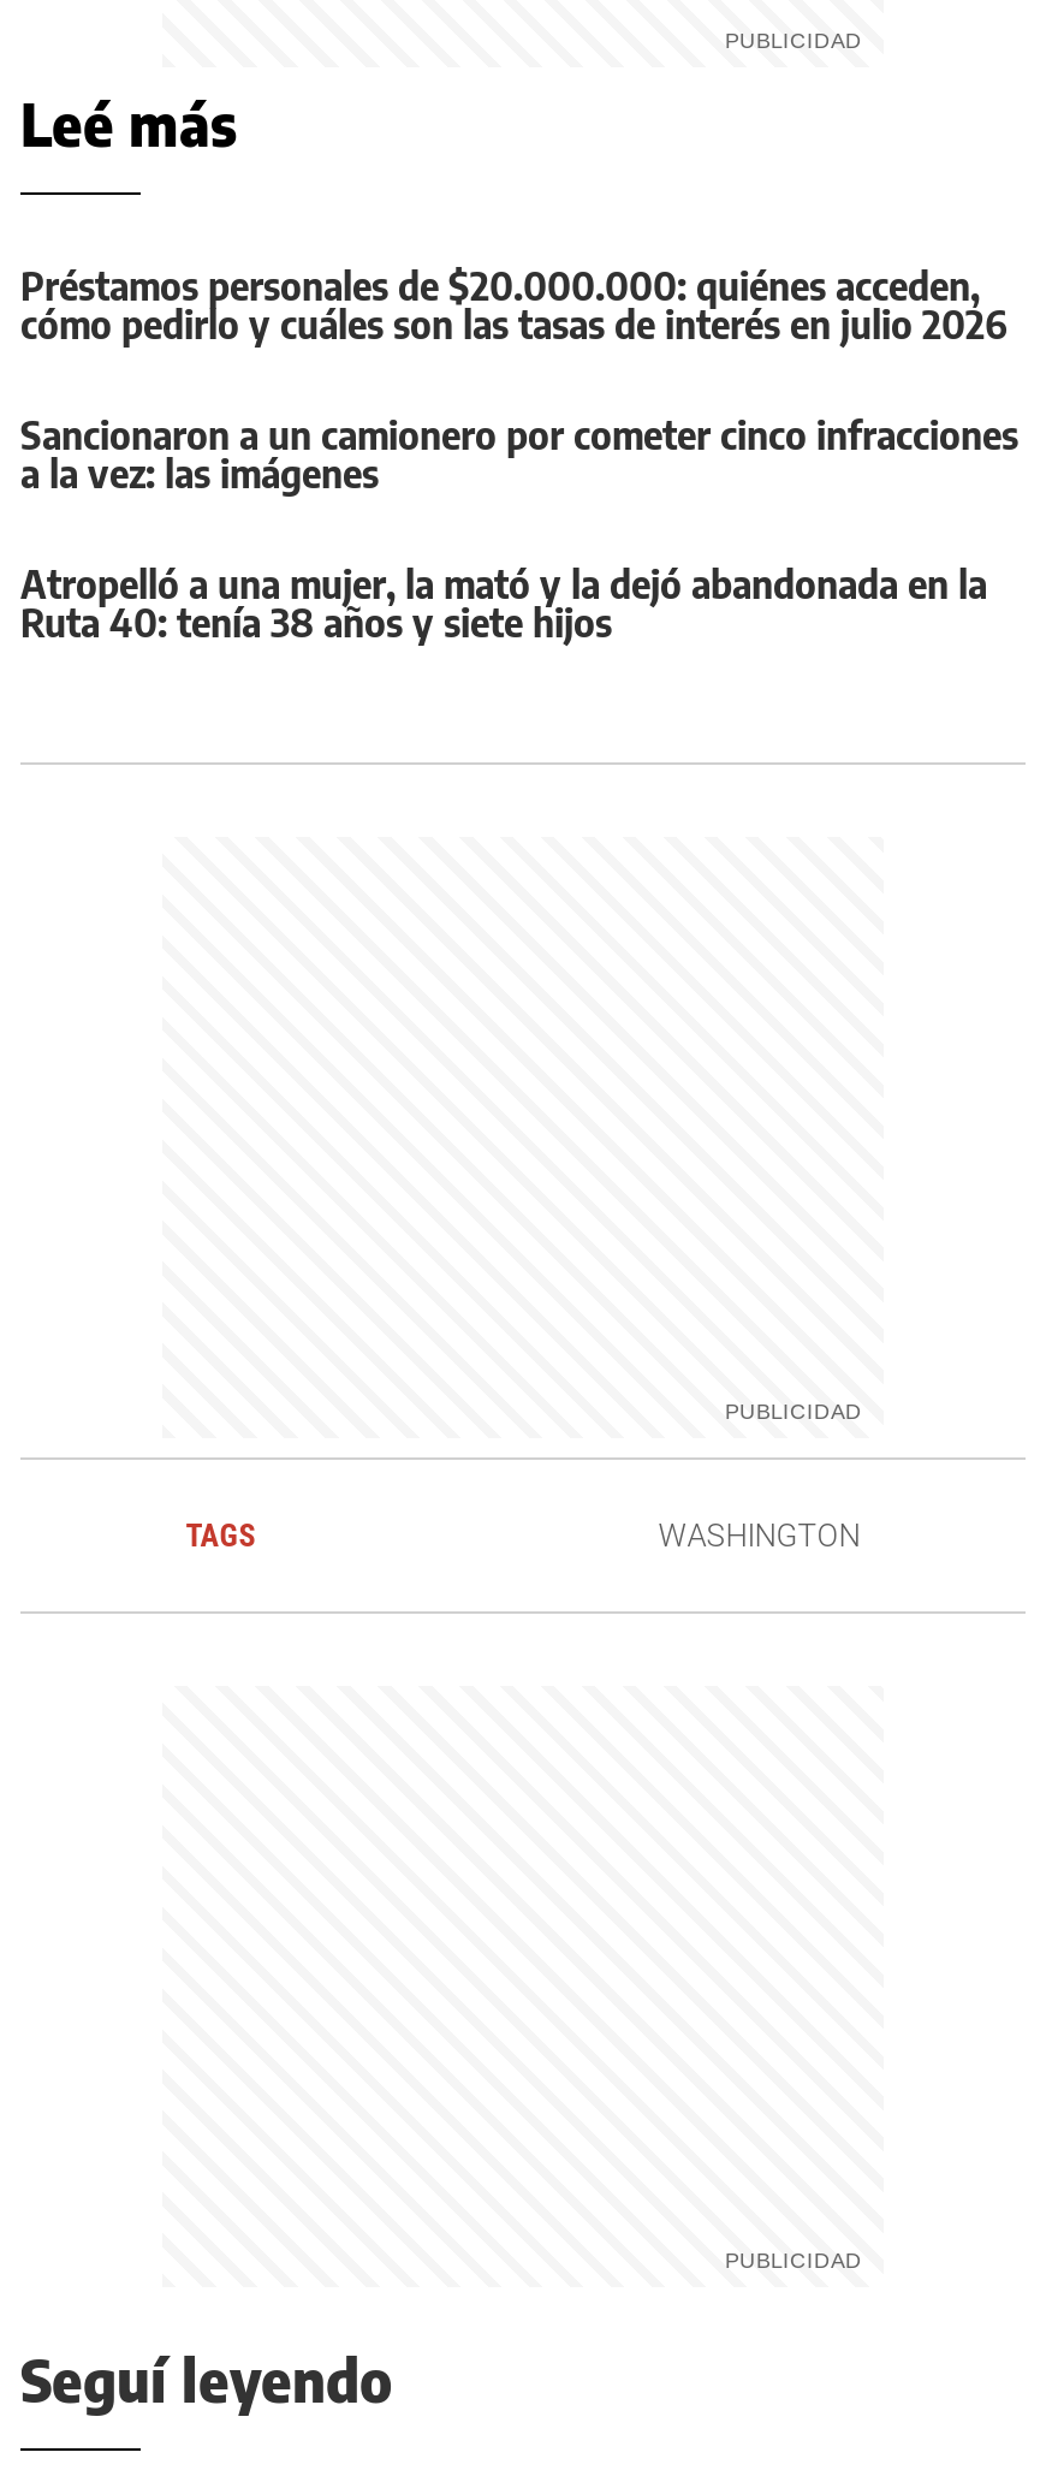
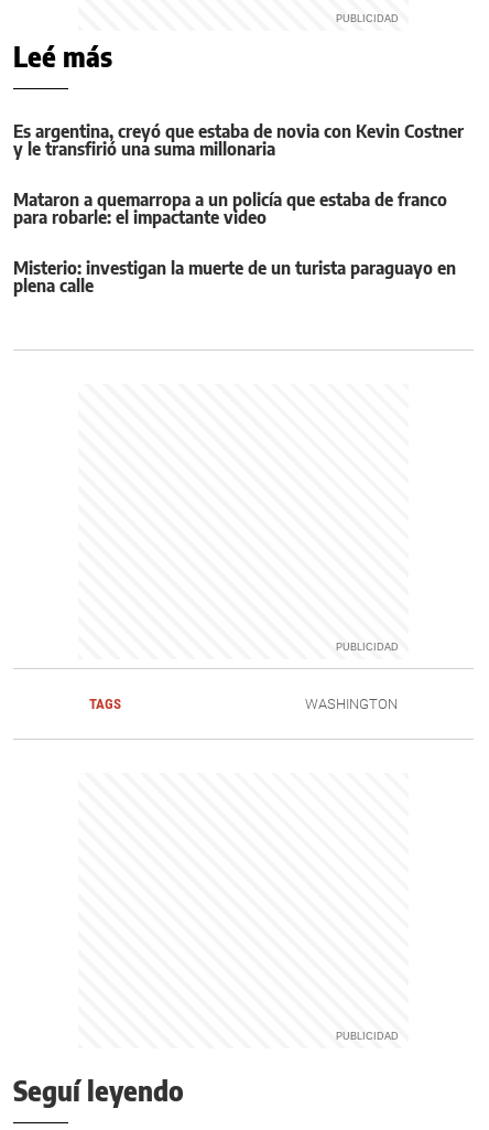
[20,262,1006,349] Préstamos personales de $20.000.000: quiénes acceden, | cómo pedirlo y cuáles son las tasas de interés en julio 2026 -> [13,120,464,160] Es argentina, creyó que estaba de novia con Kevin Costner | y le transfirió una suma millonaria
[20,411,1018,498] Sancionaron a un camionero por cometer cinco infracciones | a la vez: las imágenes -> [13,189,447,228] Mataron a quemarropa a un policía que estaba de franco | para robarle: el impactante video
[20,560,987,647] Atropelló a una mujer, la mató y la dejó abandonada en la | Ruta 40: tenía 38 años y siete hijos -> [13,257,456,297] Misterio: investigan la muerte de un turista paraguayo en | plena calle

